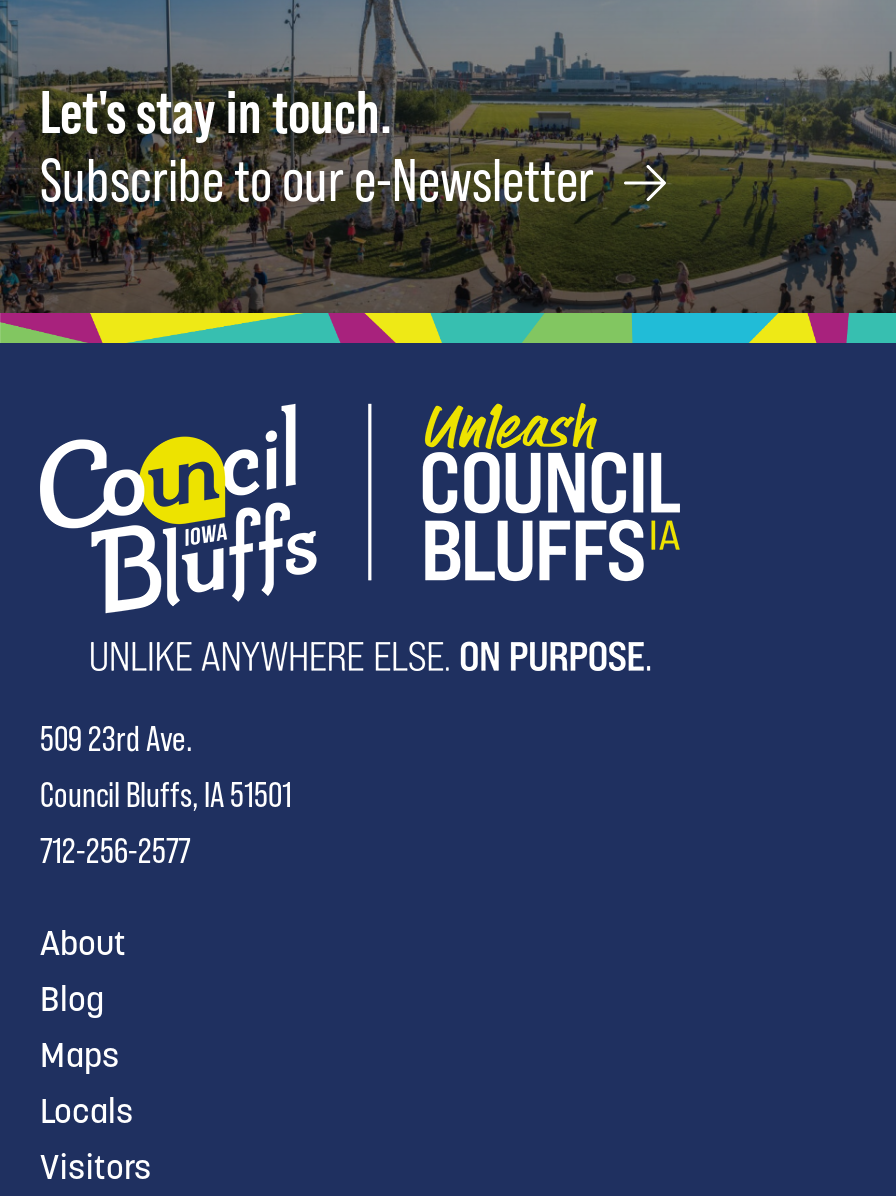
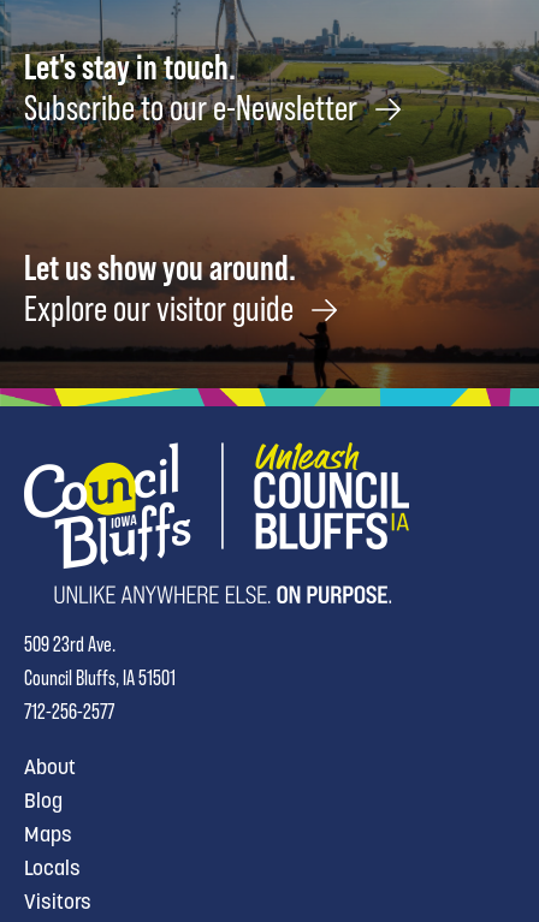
none -> [4,188,535,389] [image] | Let us show you around. | Explore our visitor guide

